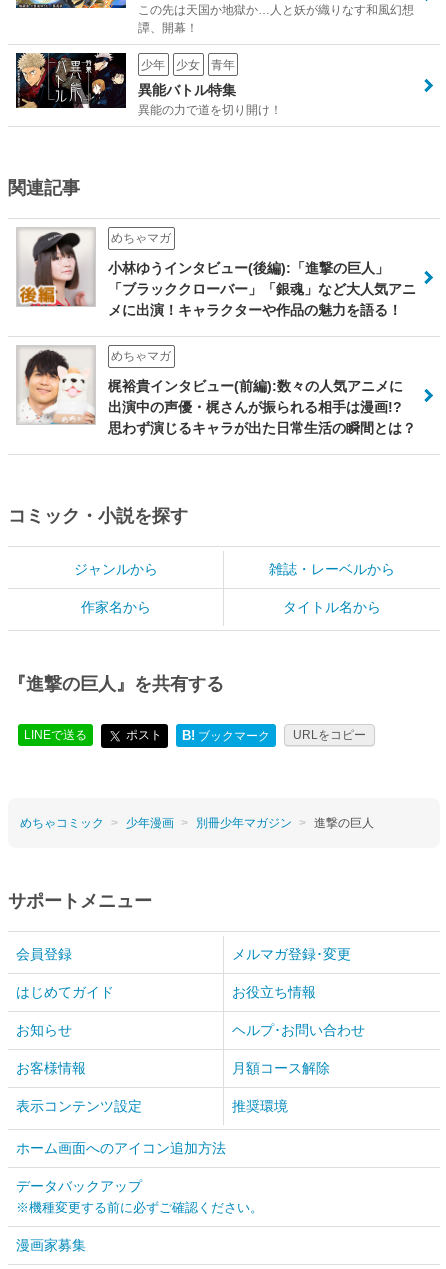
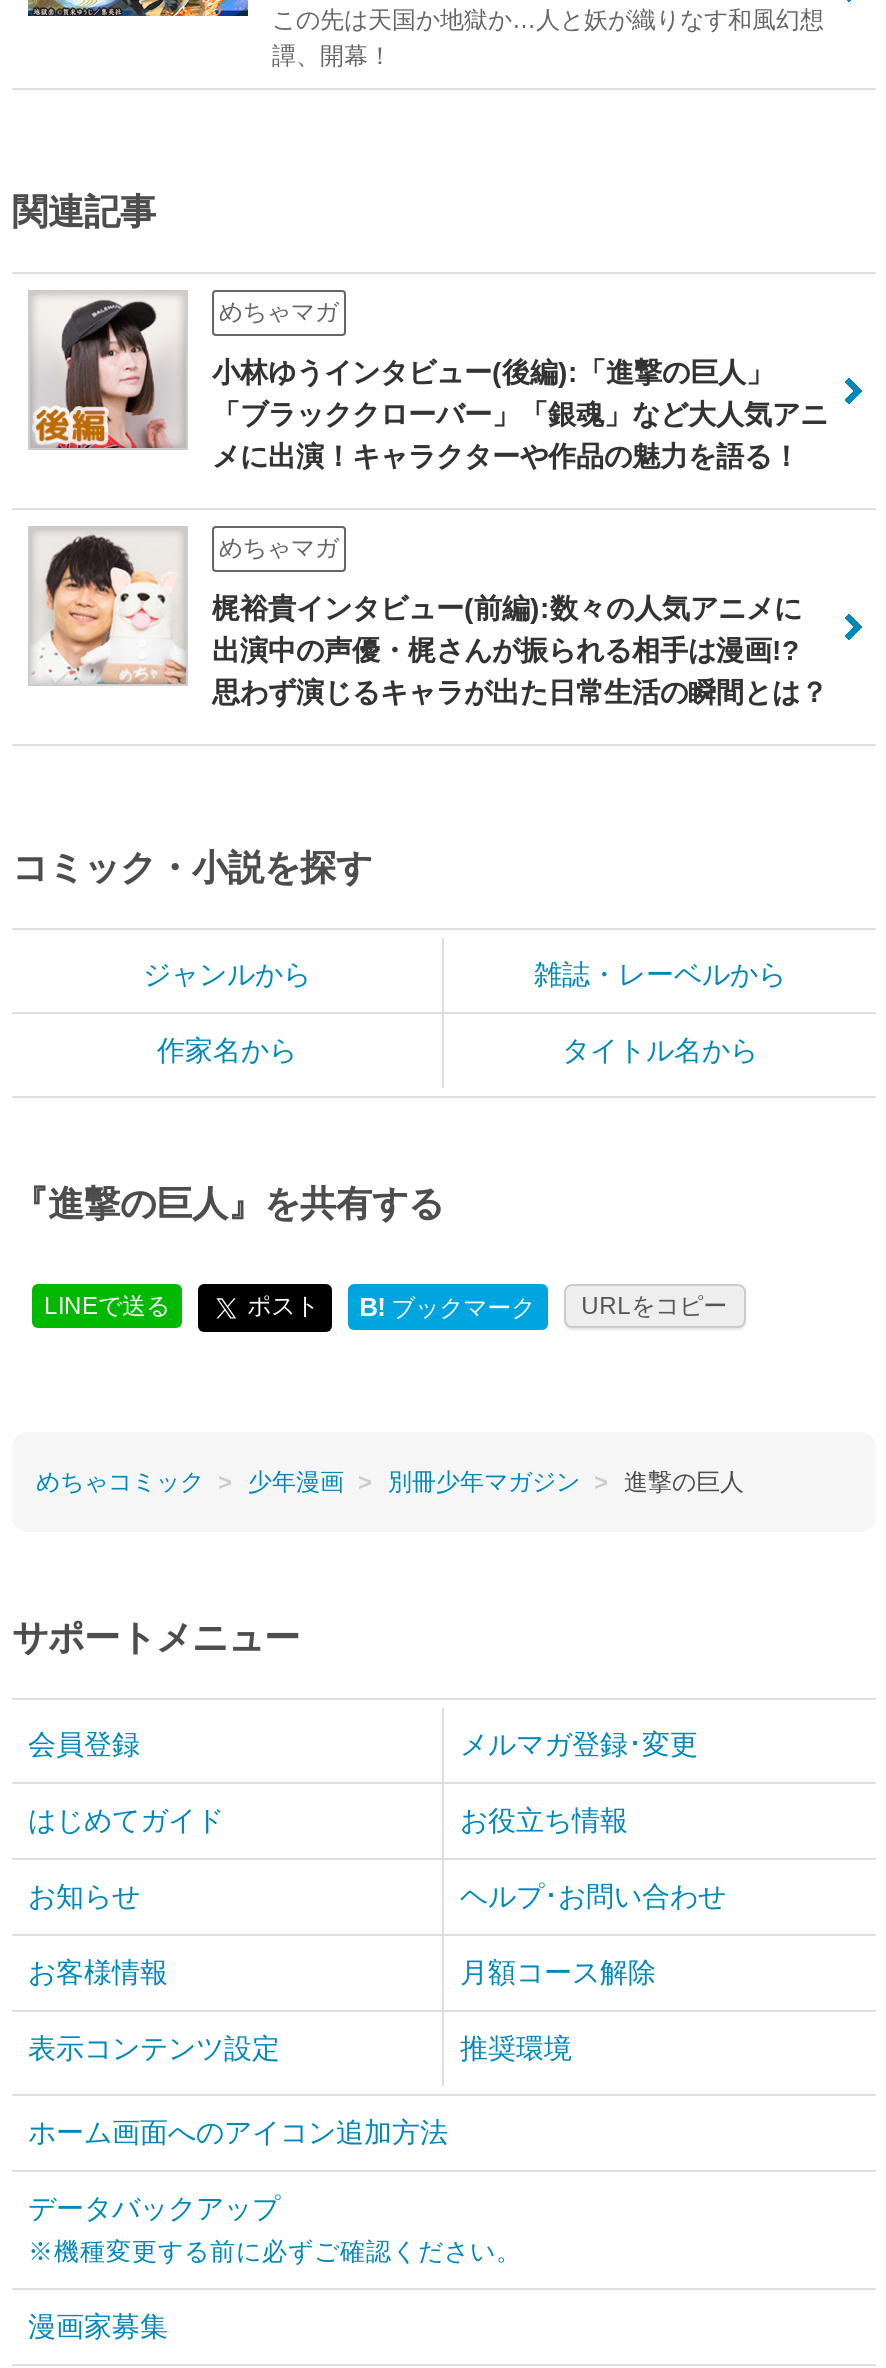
[15,52,282,117] [image] | 少年 | 少女 | 青年 | 異能バトル特集 | 異能の力で道を切り開け！ -> none

